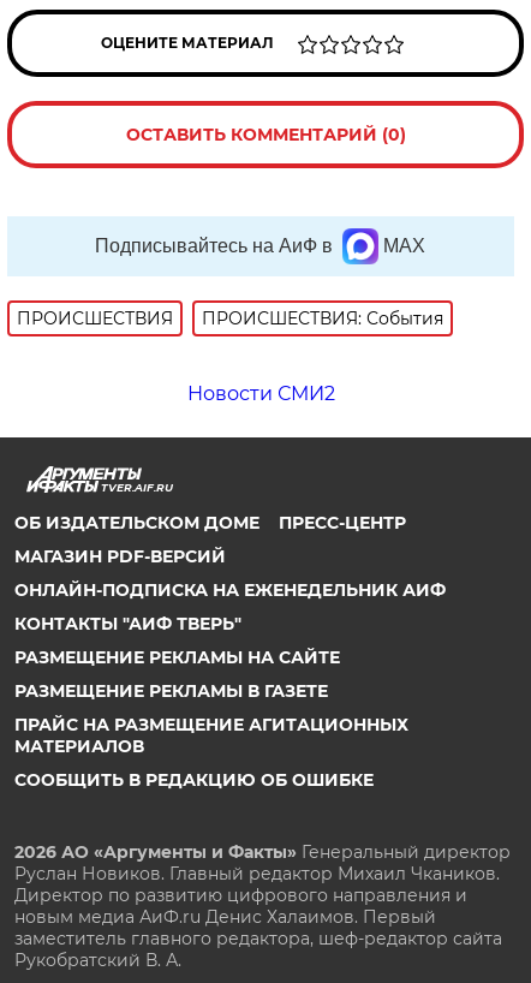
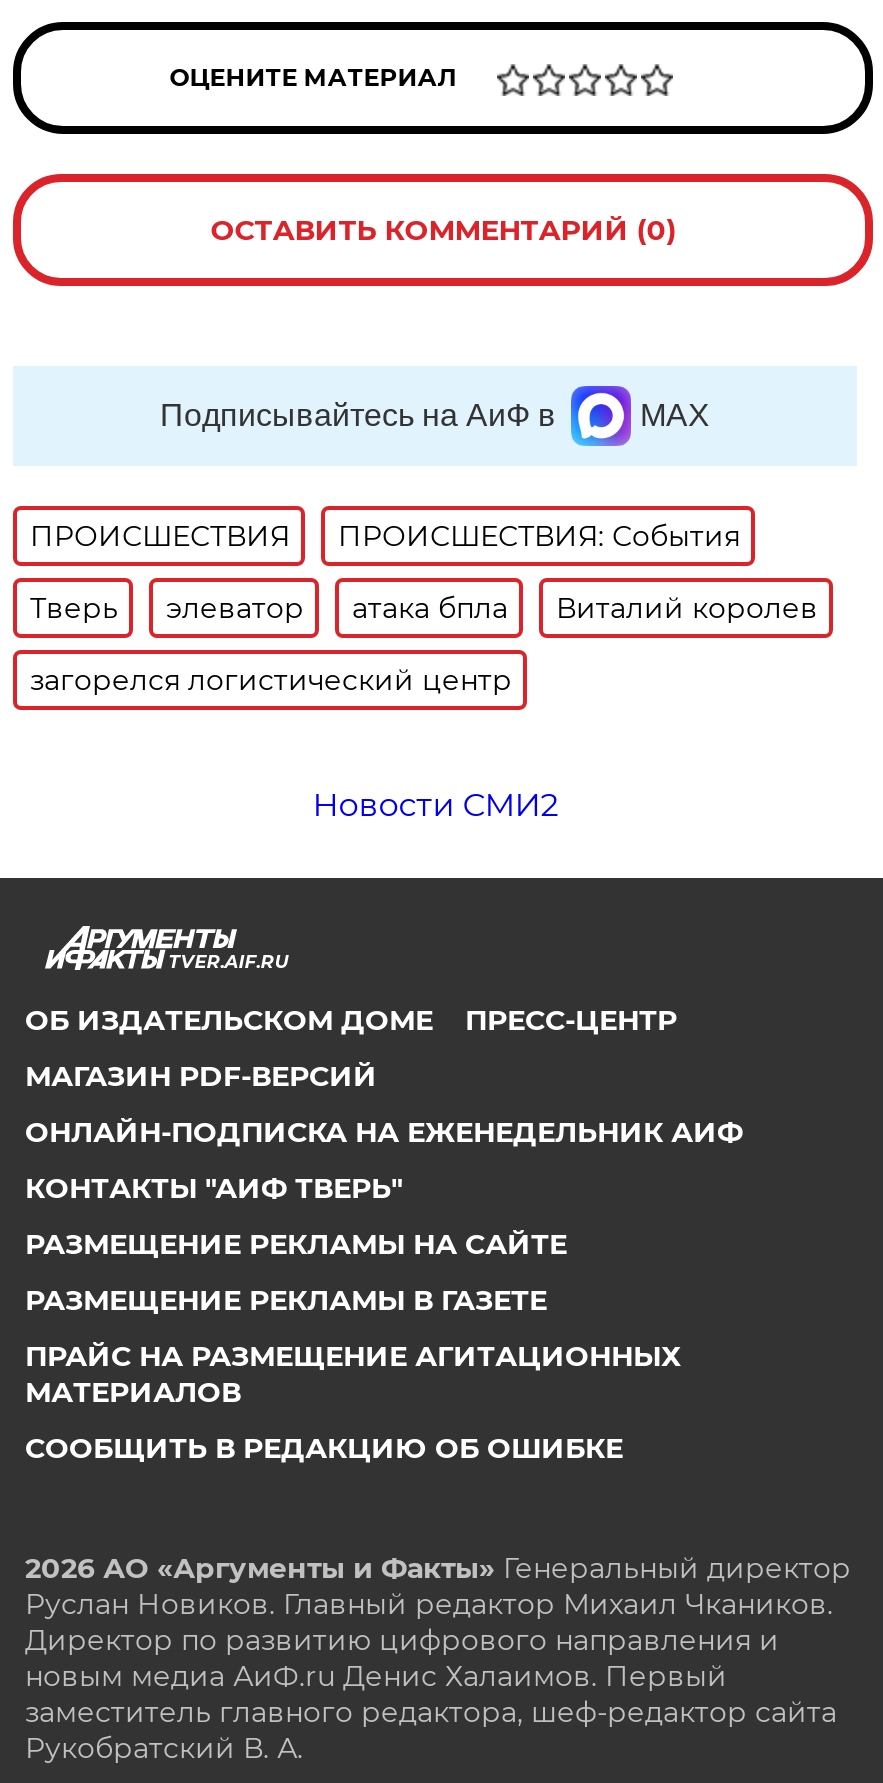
none -> [30,590,818,698] Тверь | элеватор | атака бпла | Виталий королев | загорелся логистический центр

